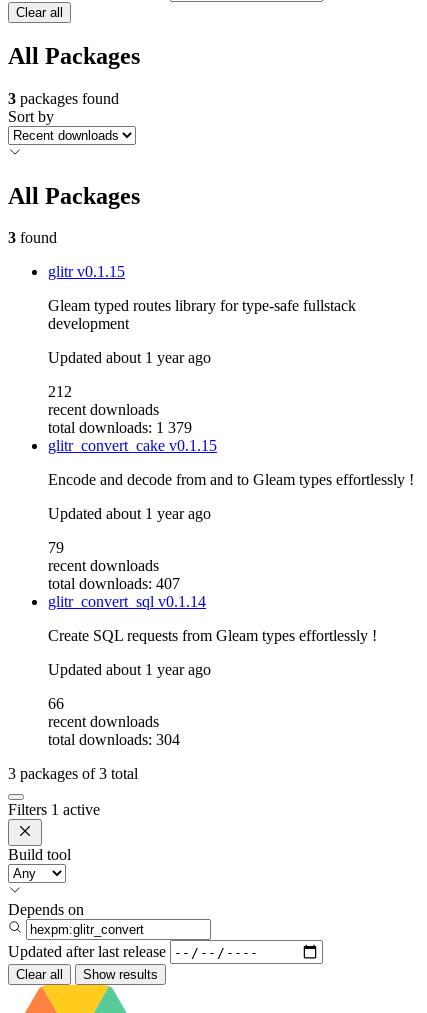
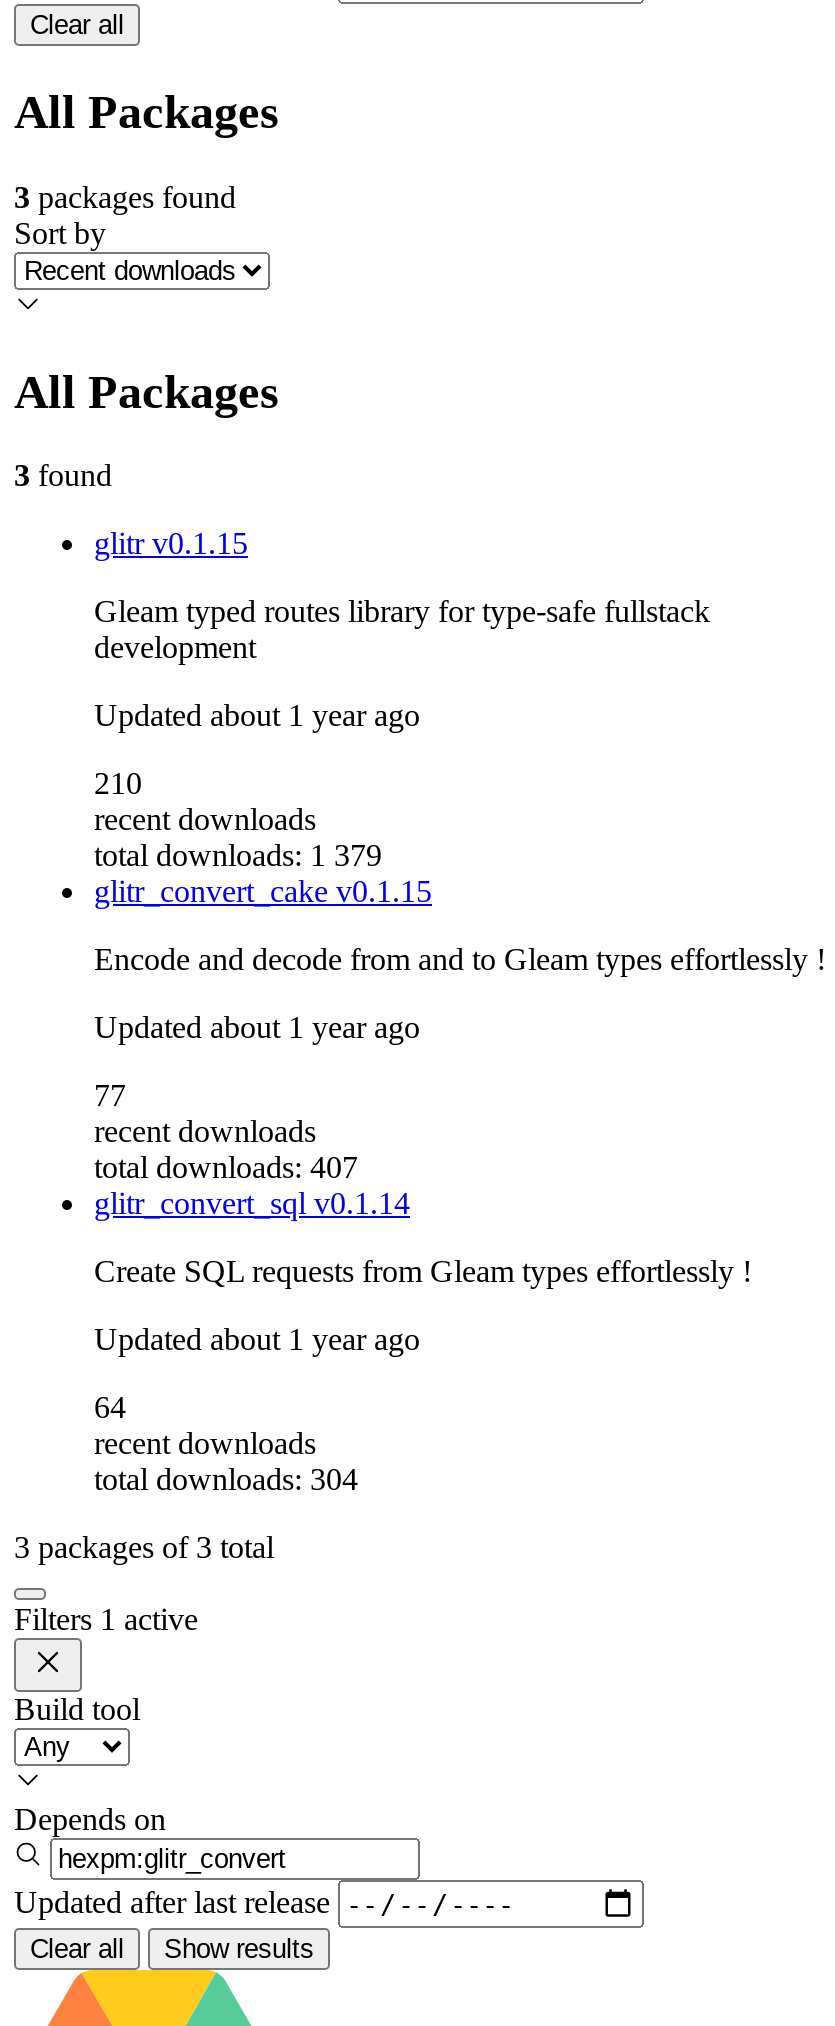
[48,383,72,400] 212 -> [94,767,142,801] 210
[48,539,64,556] 79 -> [94,1079,126,1113] 77
[48,695,64,712] 66 -> [94,1391,126,1425] 64

